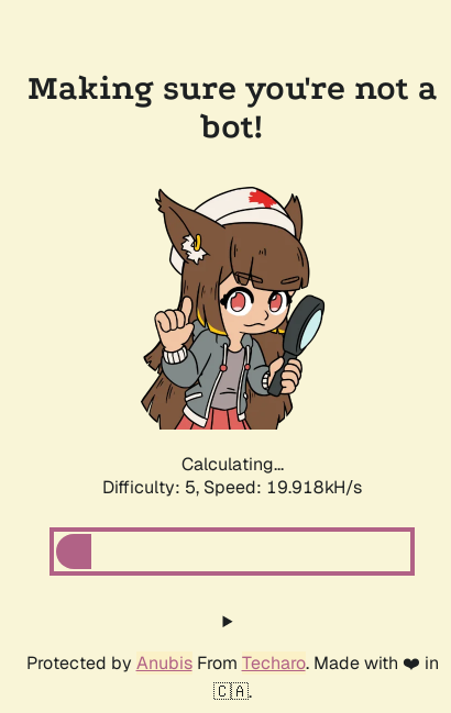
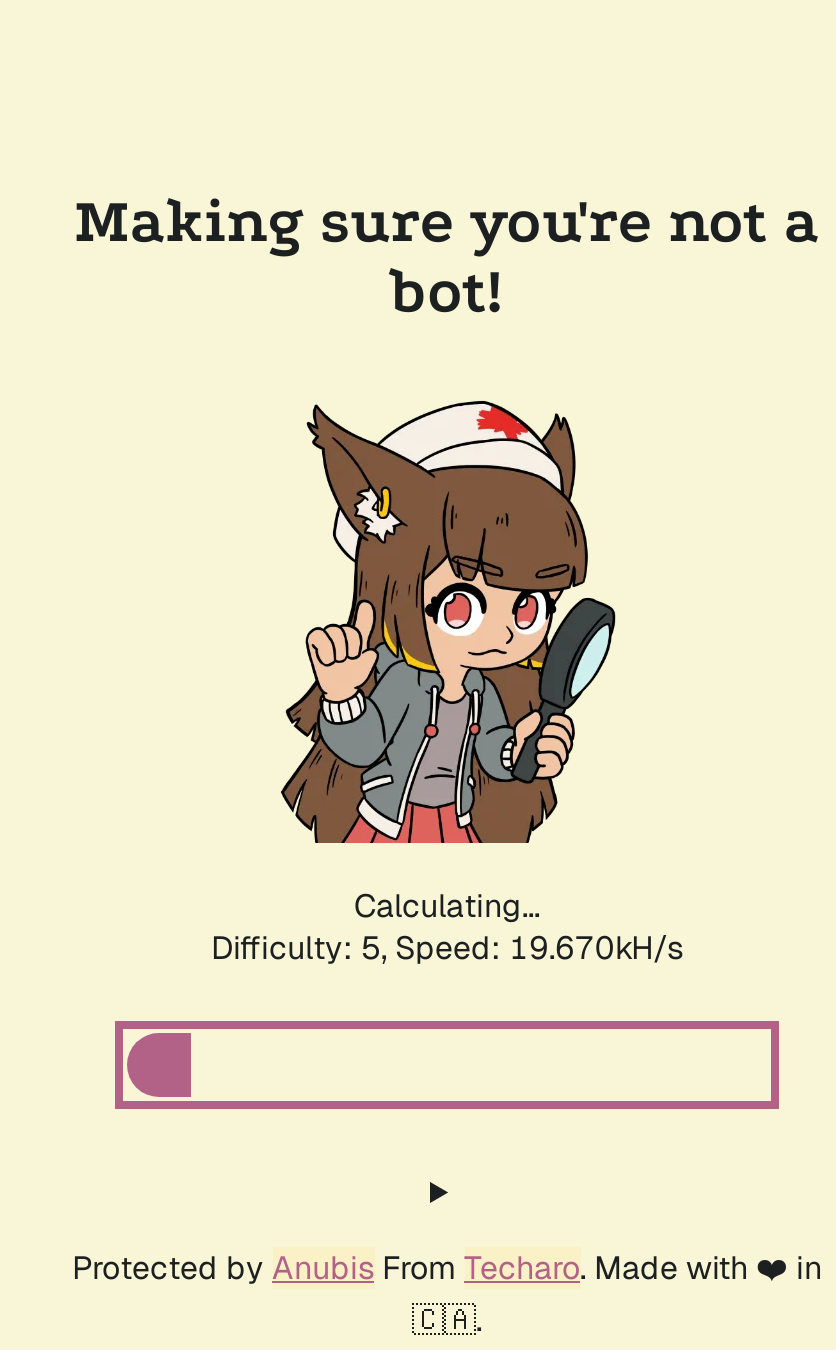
[102,476,362,499] Difficulty: 5, Speed: 19.918kH/s -> [211,927,683,969] Difficulty: 5, Speed: 19.670kH/s

